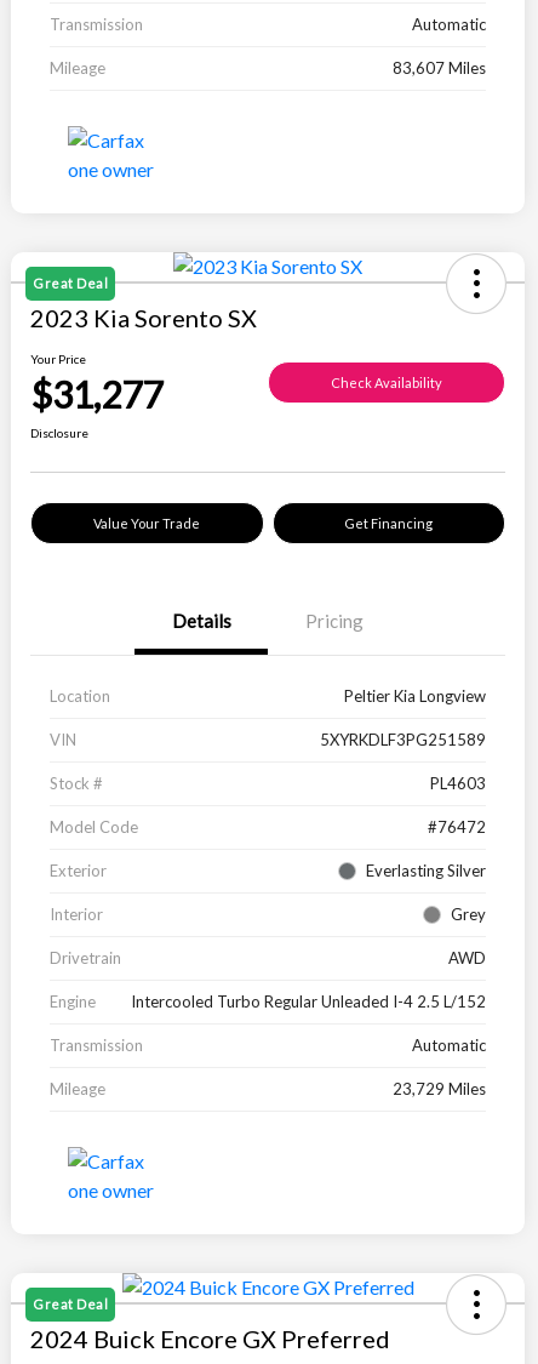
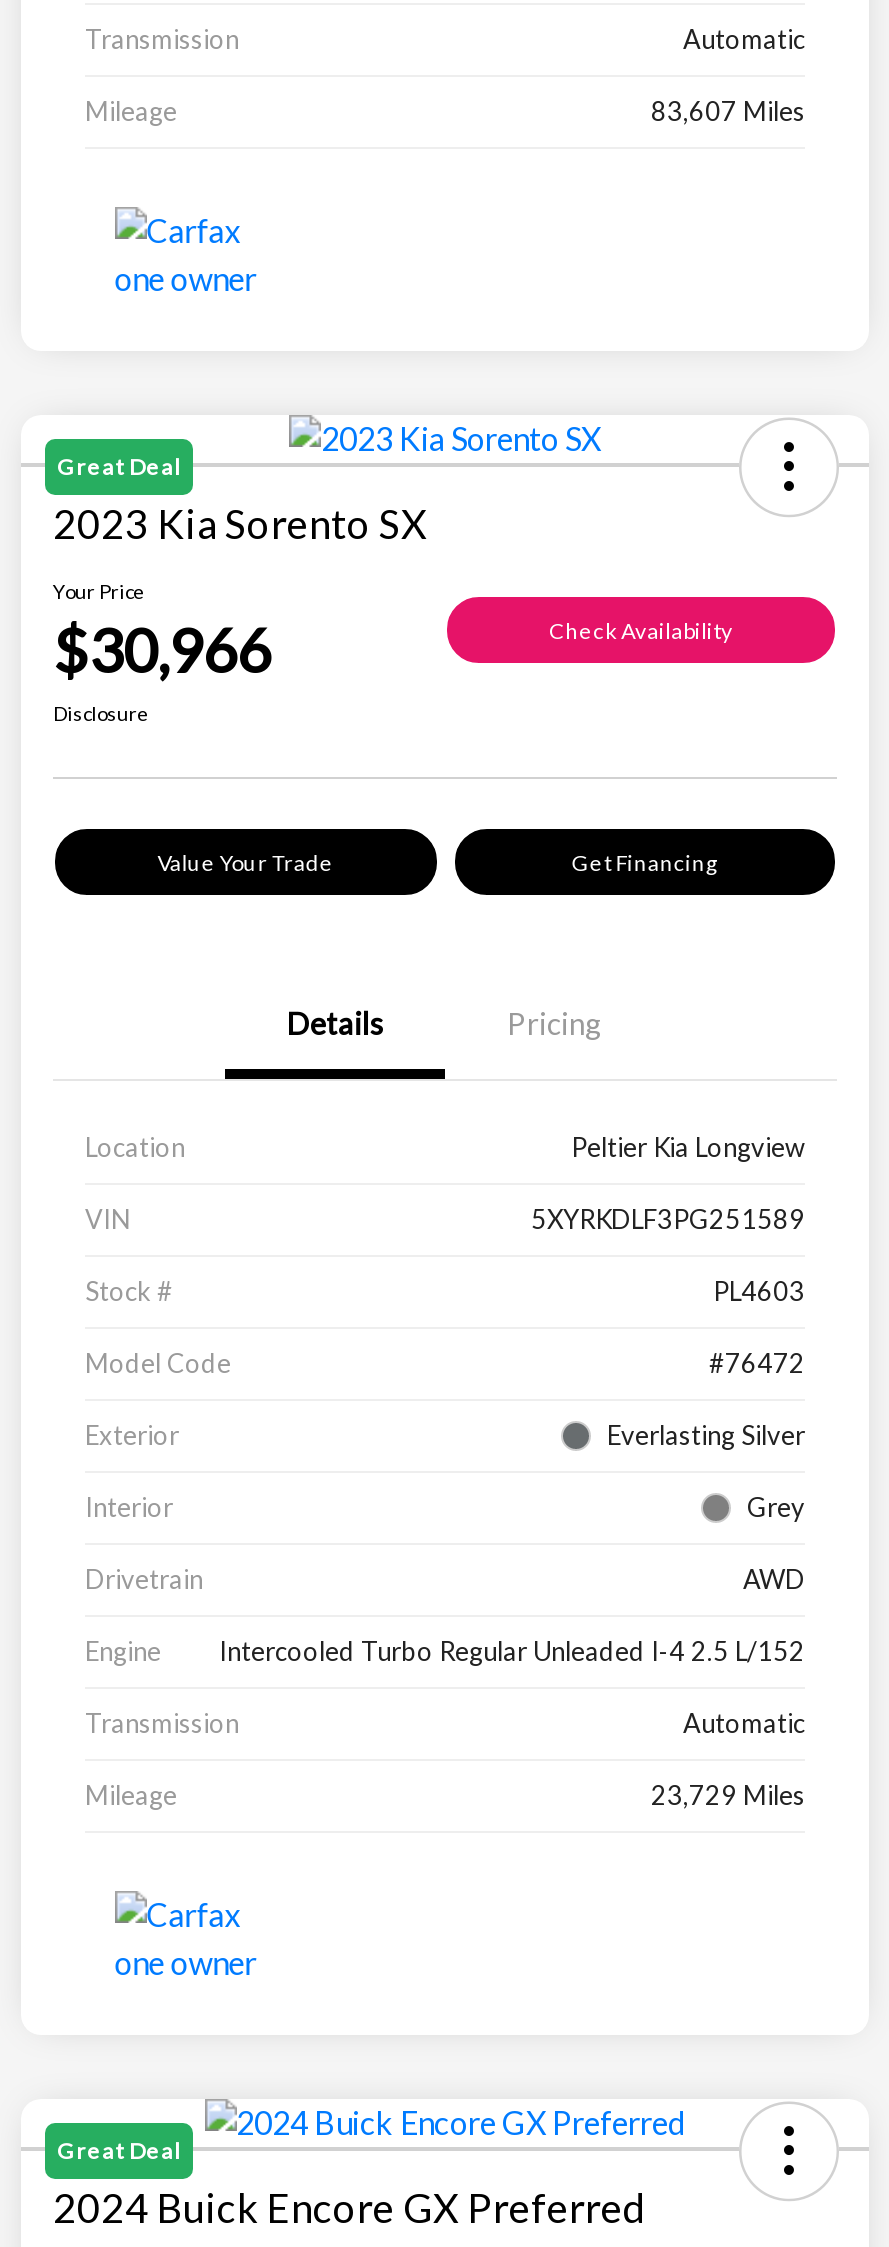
[30,372,162,416] $31,277 -> [53,613,271,685] $30,966

